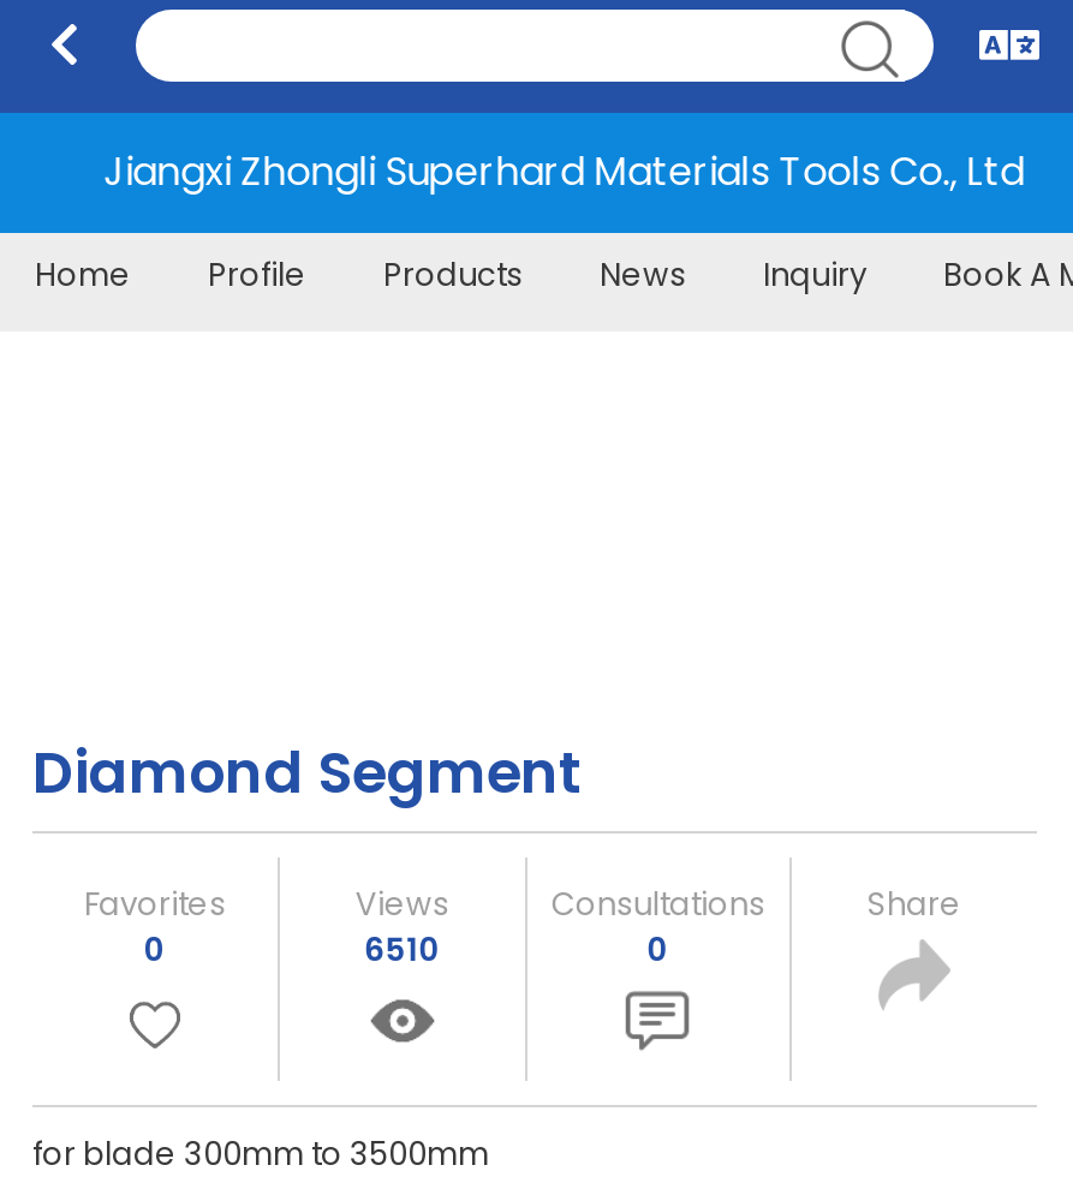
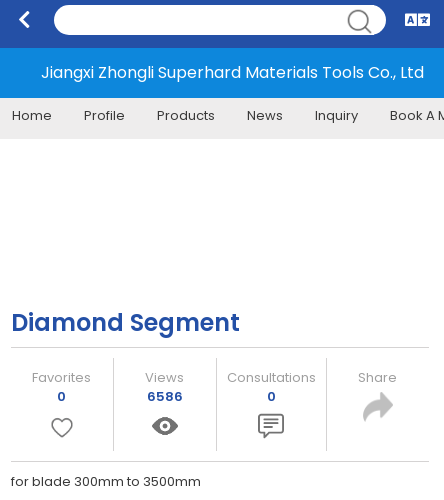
[364,927,441,972] 6510 -> [147,387,183,406] 6586

